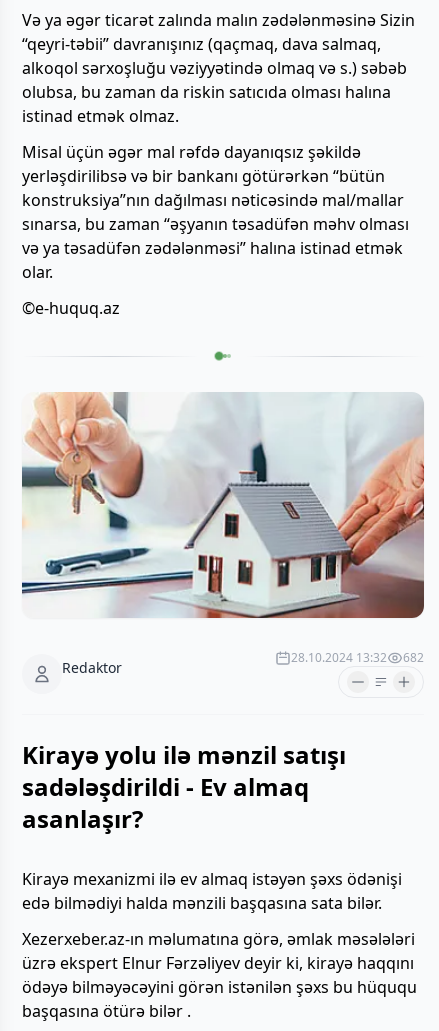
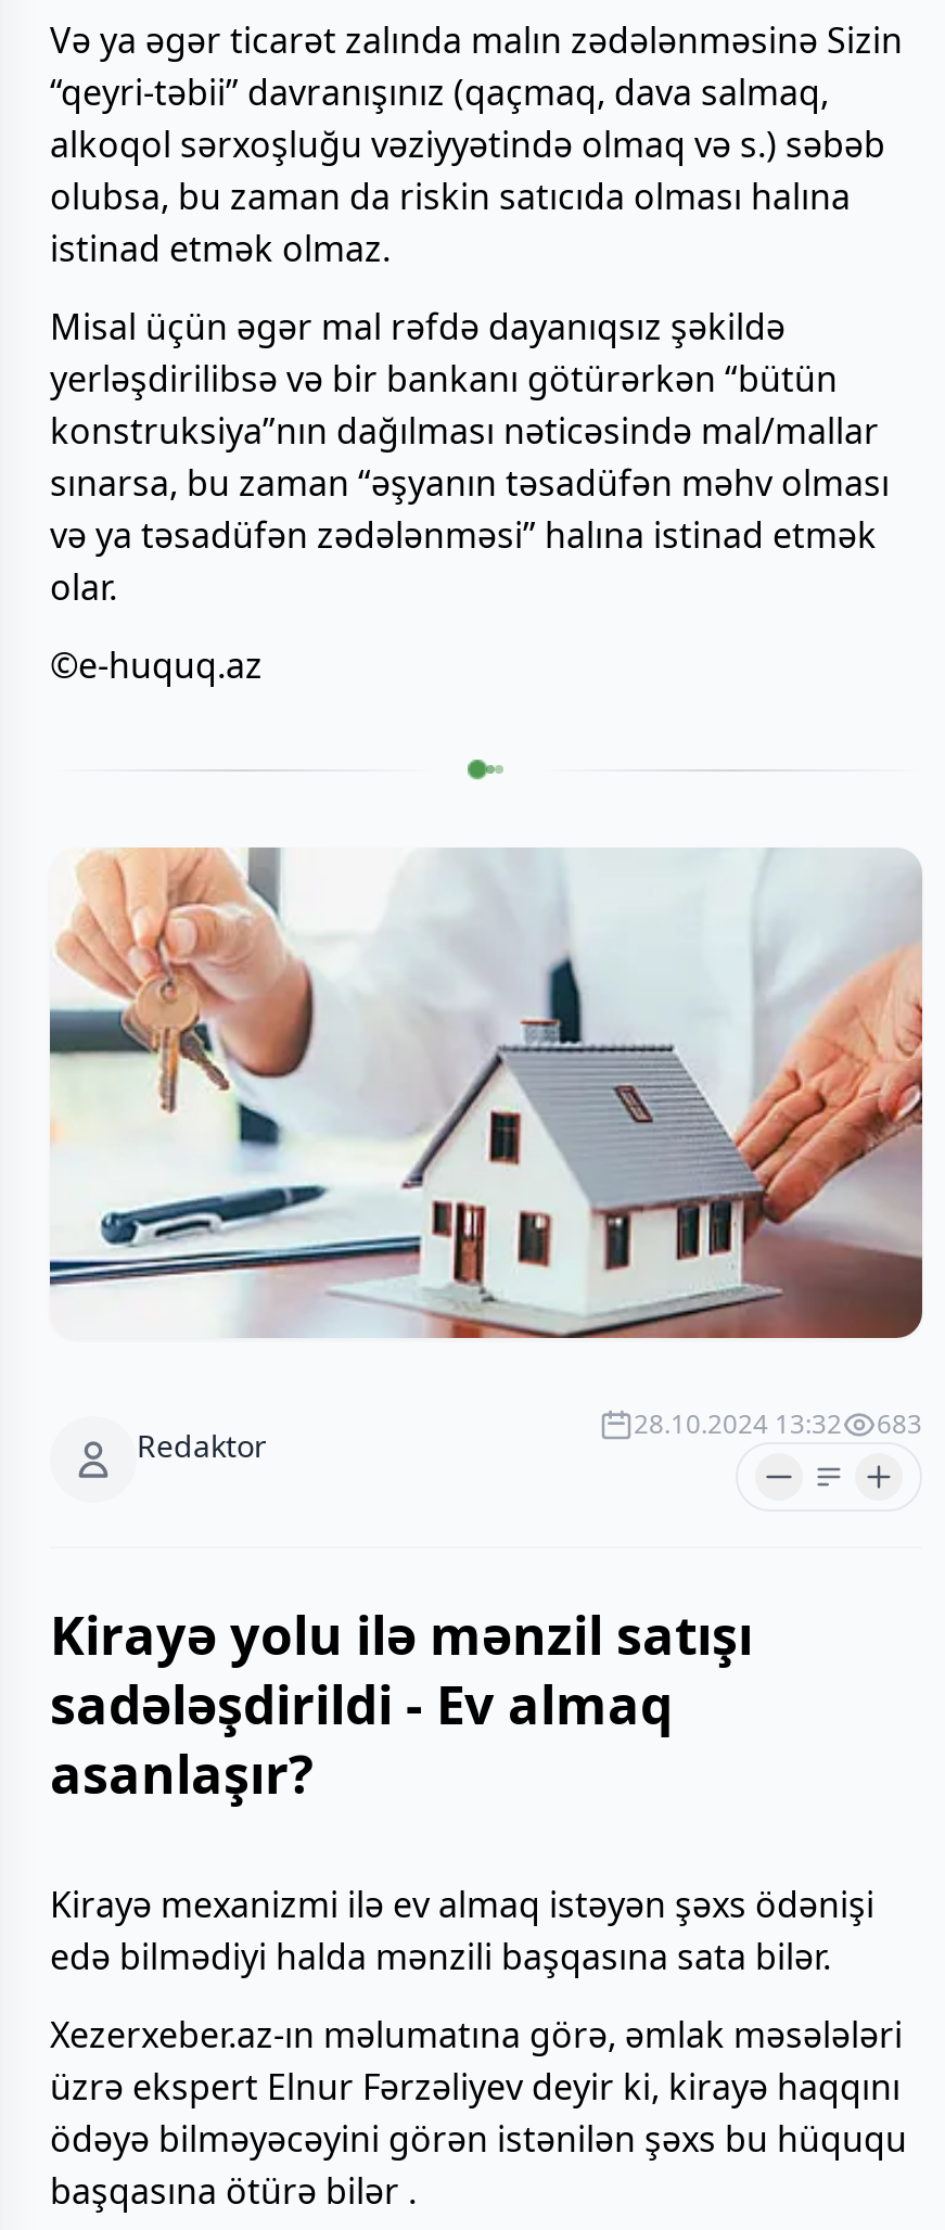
[291,649,424,666] 28.10.2024 13:32 682 -> [634,1406,922,1443] 28.10.2024 13:32 683

